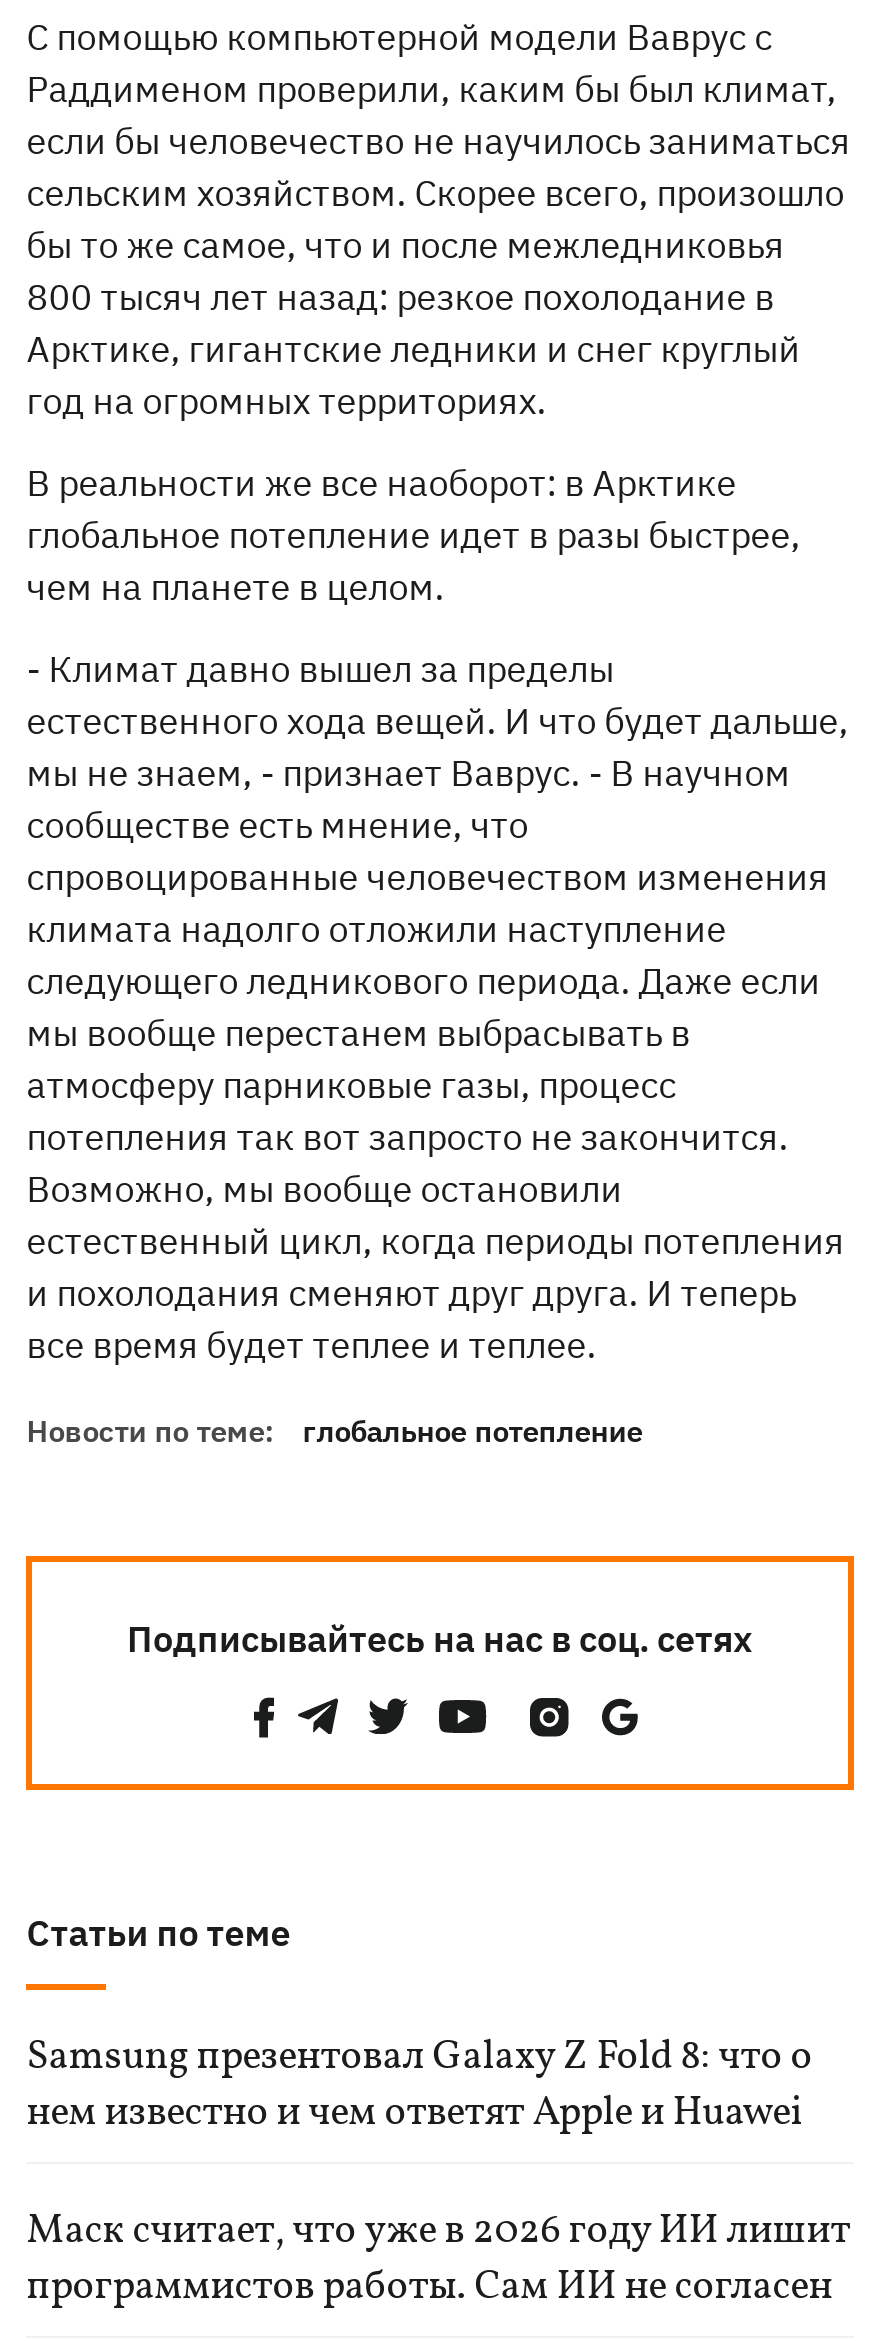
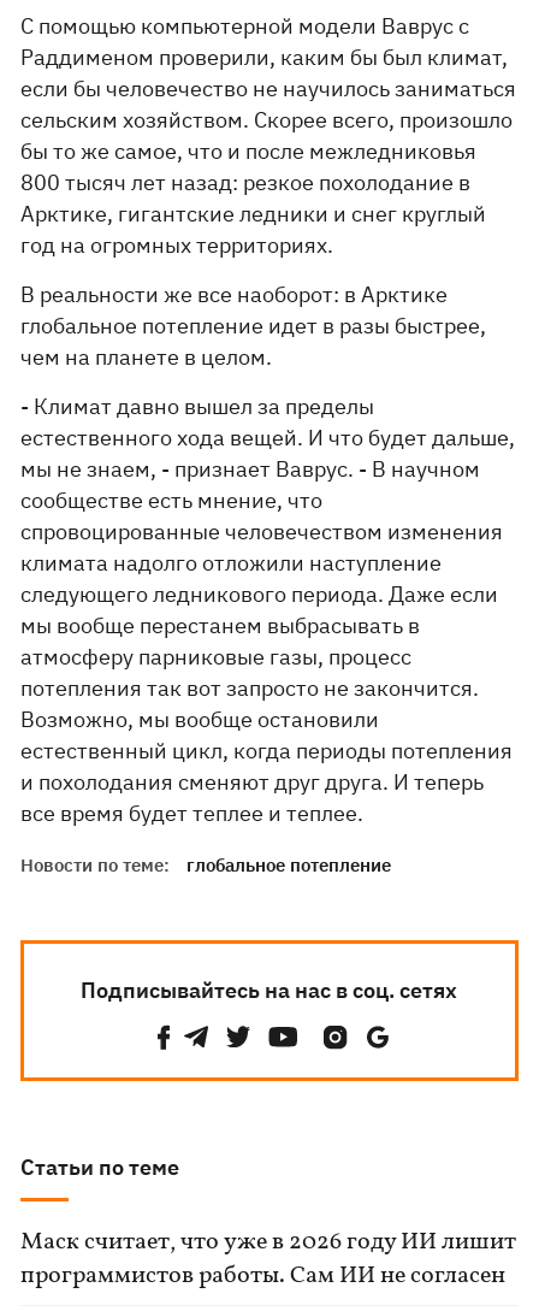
[26,2030,812,2142] Samsung презентовал Galaxy Z Fold 8: что о | нем известно и чем ответят Apple и Huawei -> none

